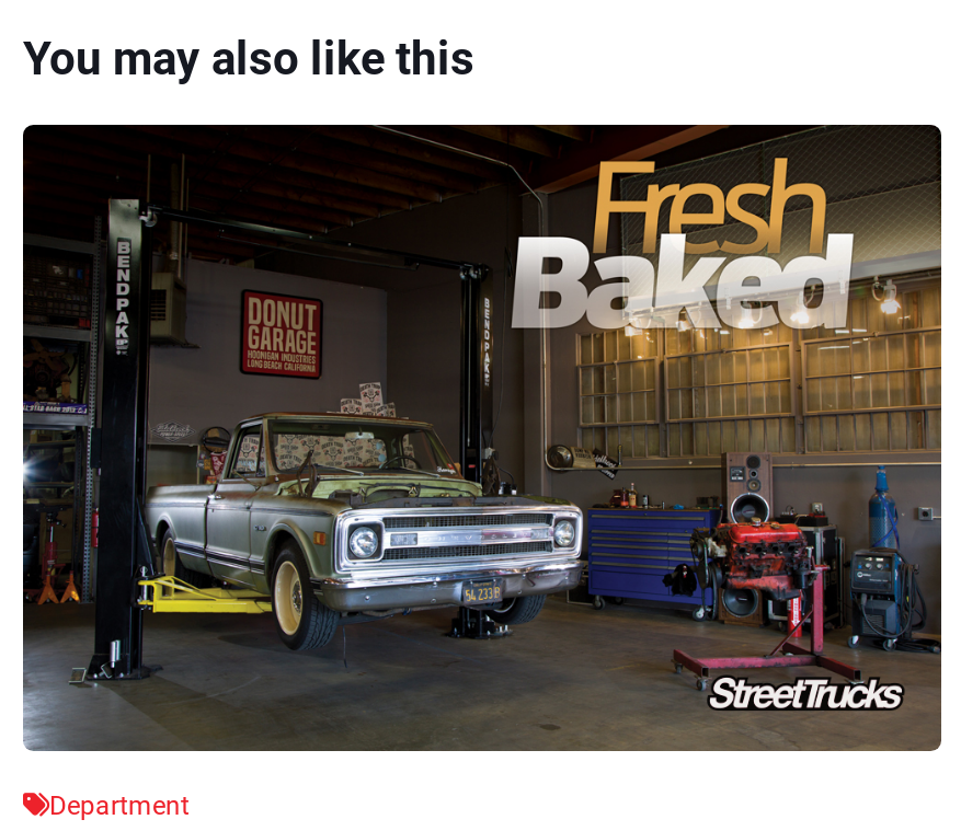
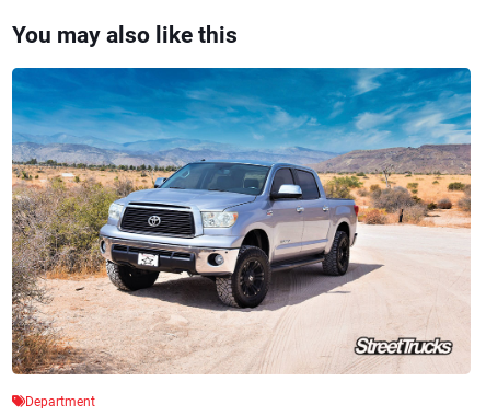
[21,122,943,752] [image] -> [11,67,472,374] [image]

